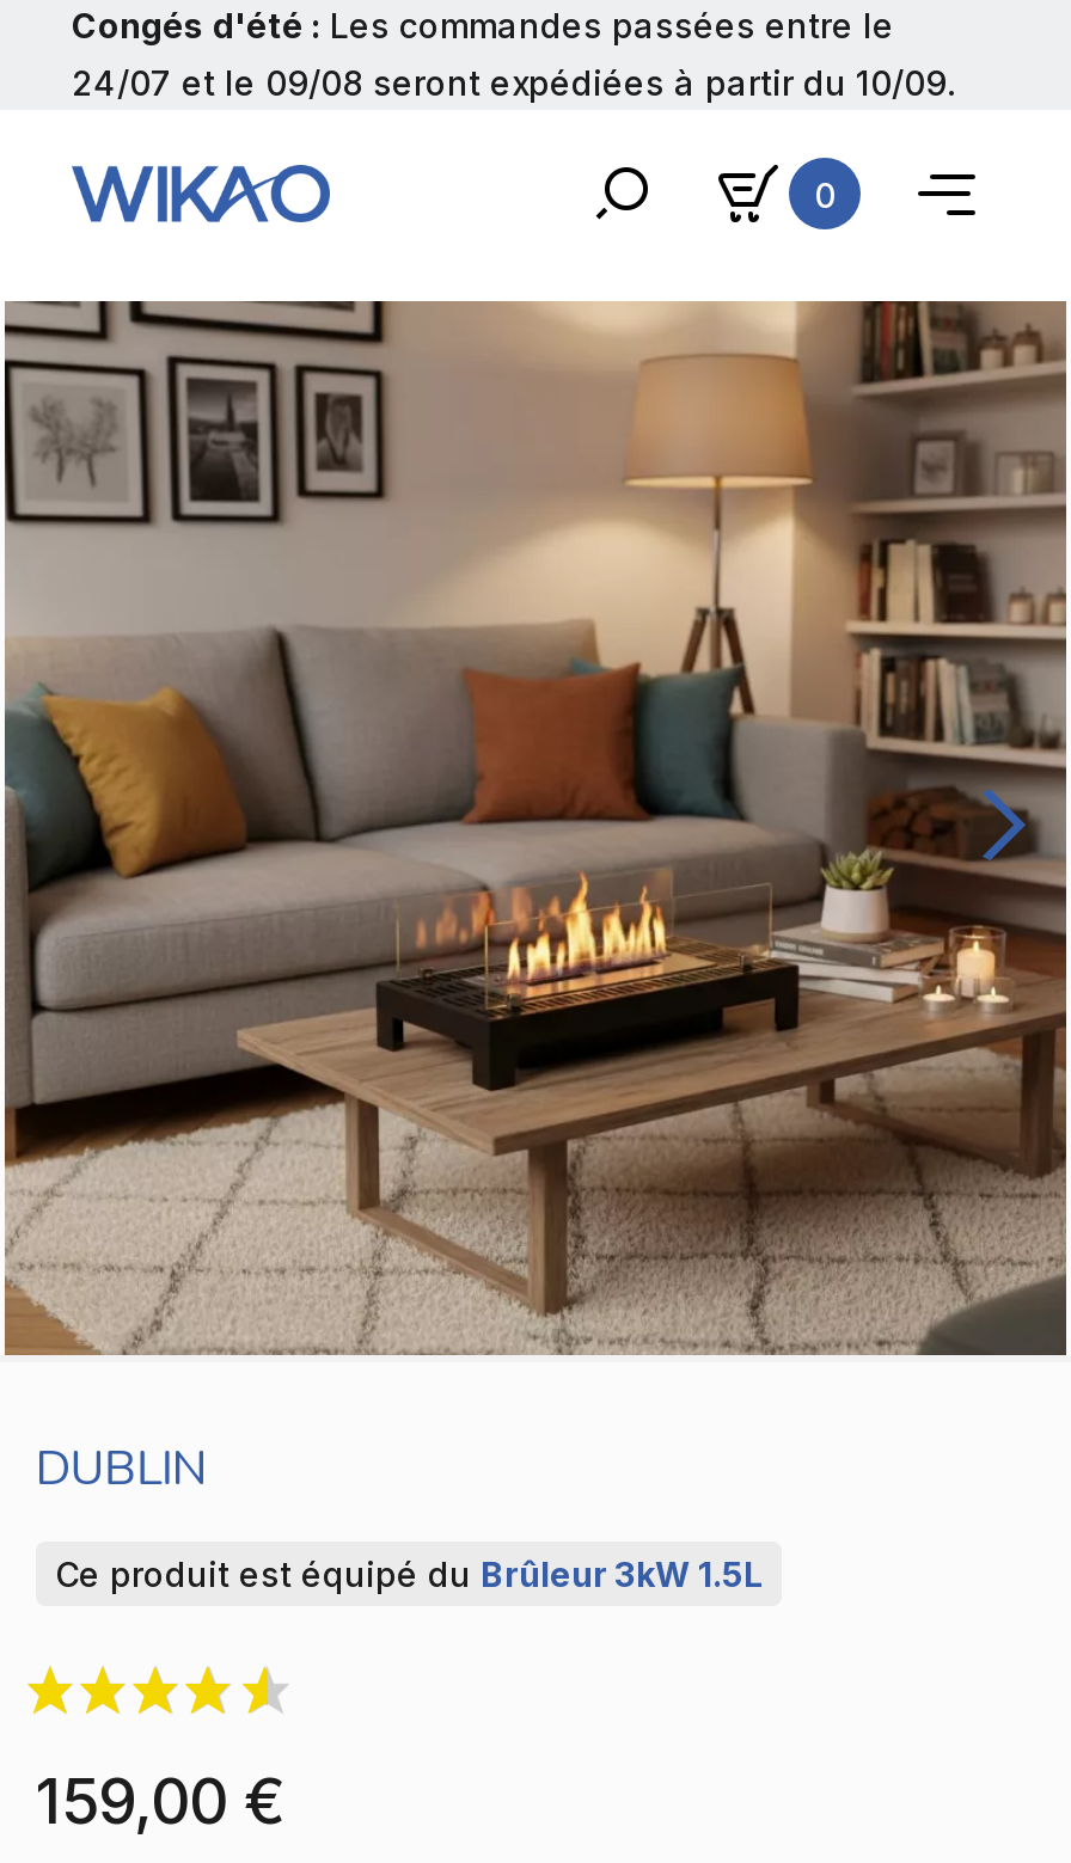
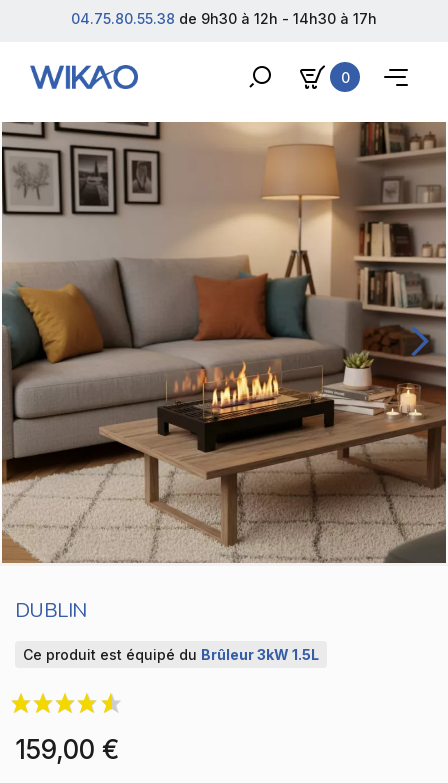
[72,5,956,103] Congés d'été : Les commandes passées entre le | 24/07 et le 09/08 seront expédiées à partir du 10/09. -> [71,10,377,27] 04.75.80.55.38 de 9h30 à 12h - 14h30 à 17h

